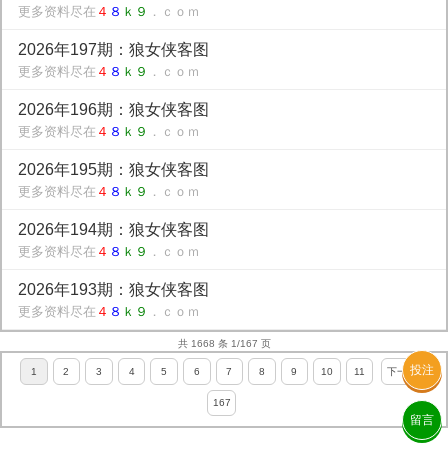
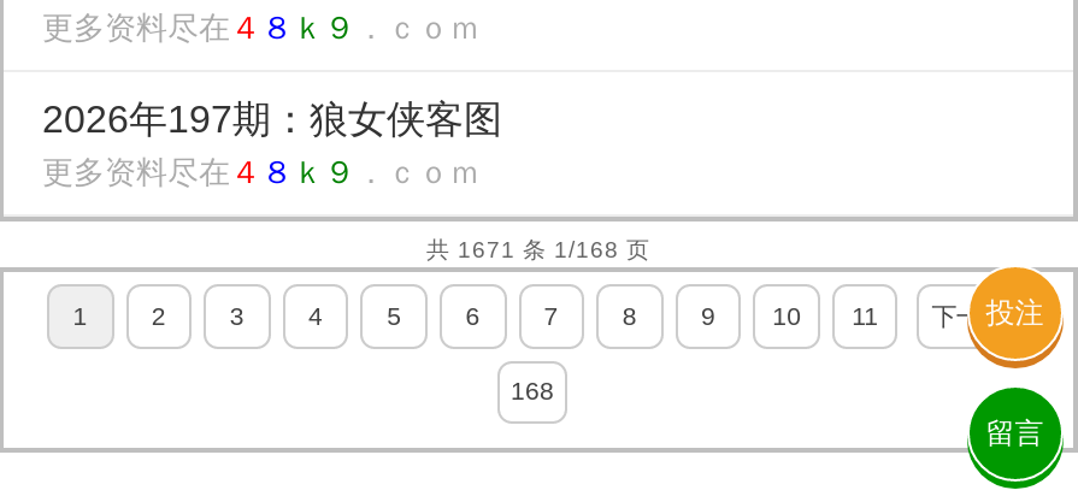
[18,101,270,349] 2026年196期：狼女侠客图 | 更多资料尽在４８ｋ９．ｃｏｍ | 2026年195期：狼女侠客图 | 更多资料尽在４８ｋ９．ｃｏｍ | 2026年194期：狼女侠客图 | 更多资料尽在４８ｋ９．ｃｏｍ | 2026年193期：狼女侠客图 | 更多资料尽在４８ｋ９．ｃｏｍ | 共 1668 条 1/167 页 -> [426,236,650,263] 共 1671 条 1/168 页
[212,397,230,408] 167 -> [511,379,554,405] 168

